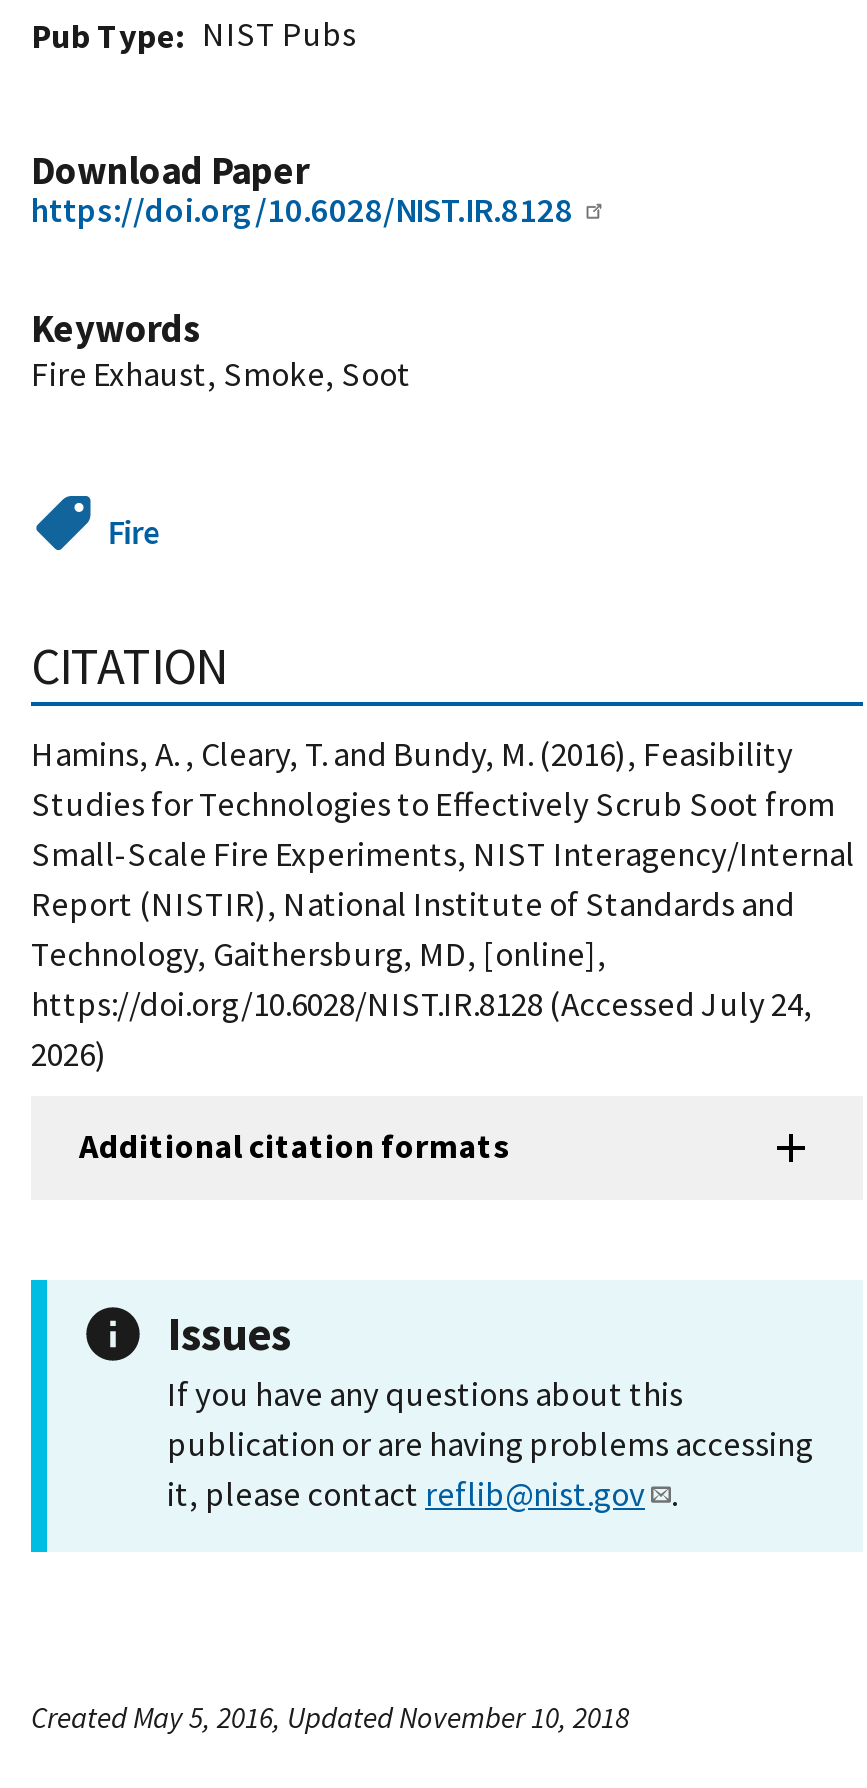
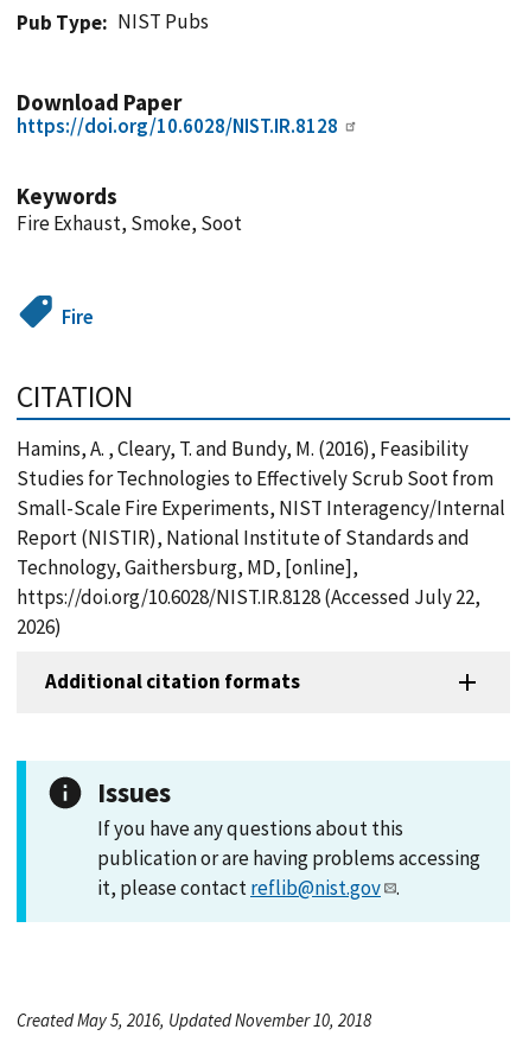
[31,982,813,1026] https://doi.org/10.6028/NIST.IR.8128 (Accessed July 24, -> [17,584,480,610] https://doi.org/10.6028/NIST.IR.8128 (Accessed July 22,

